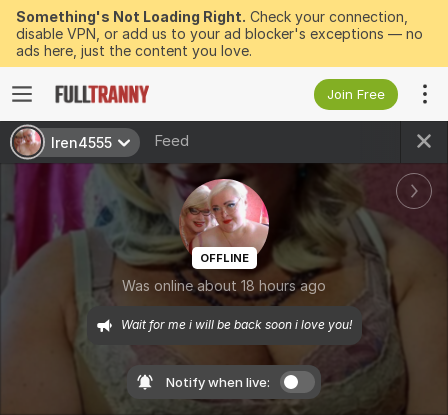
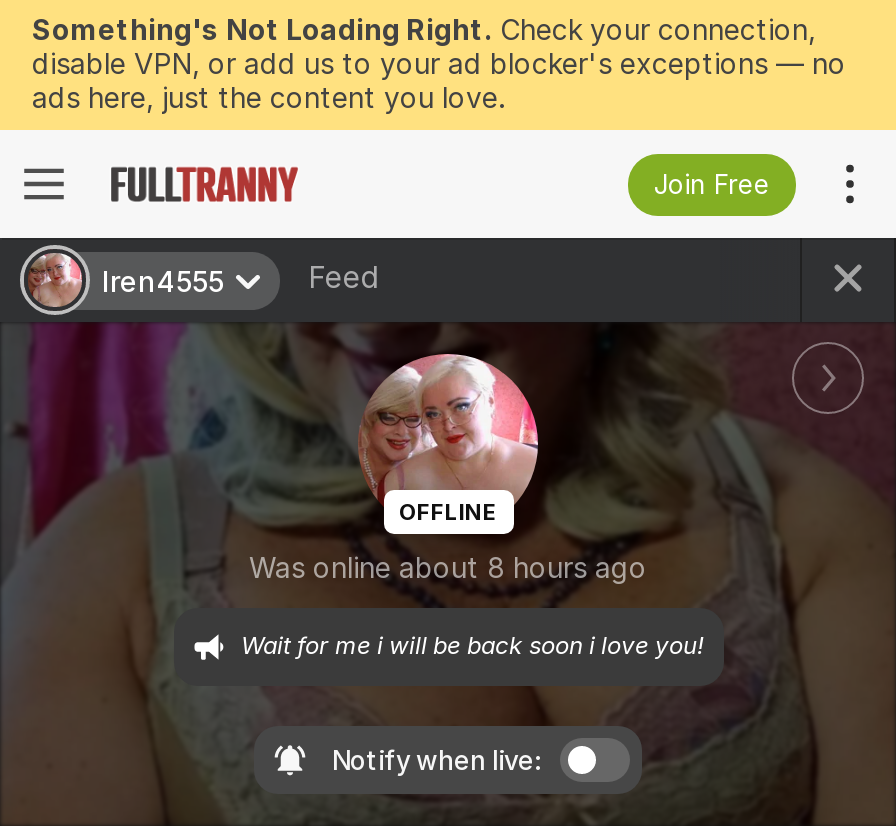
[122,277,326,294] Was online about 18 hours ago -> [249,551,647,585] Was online about 8 hours ago

